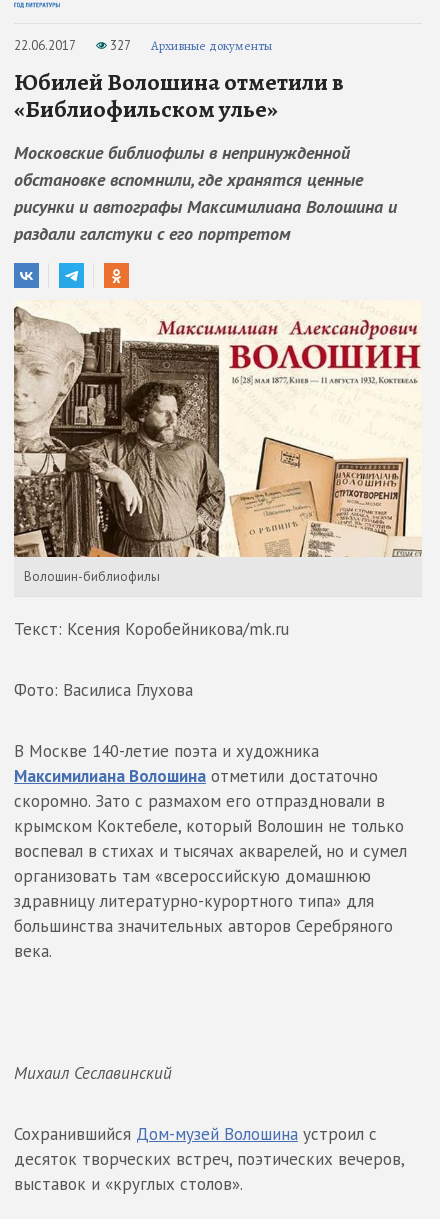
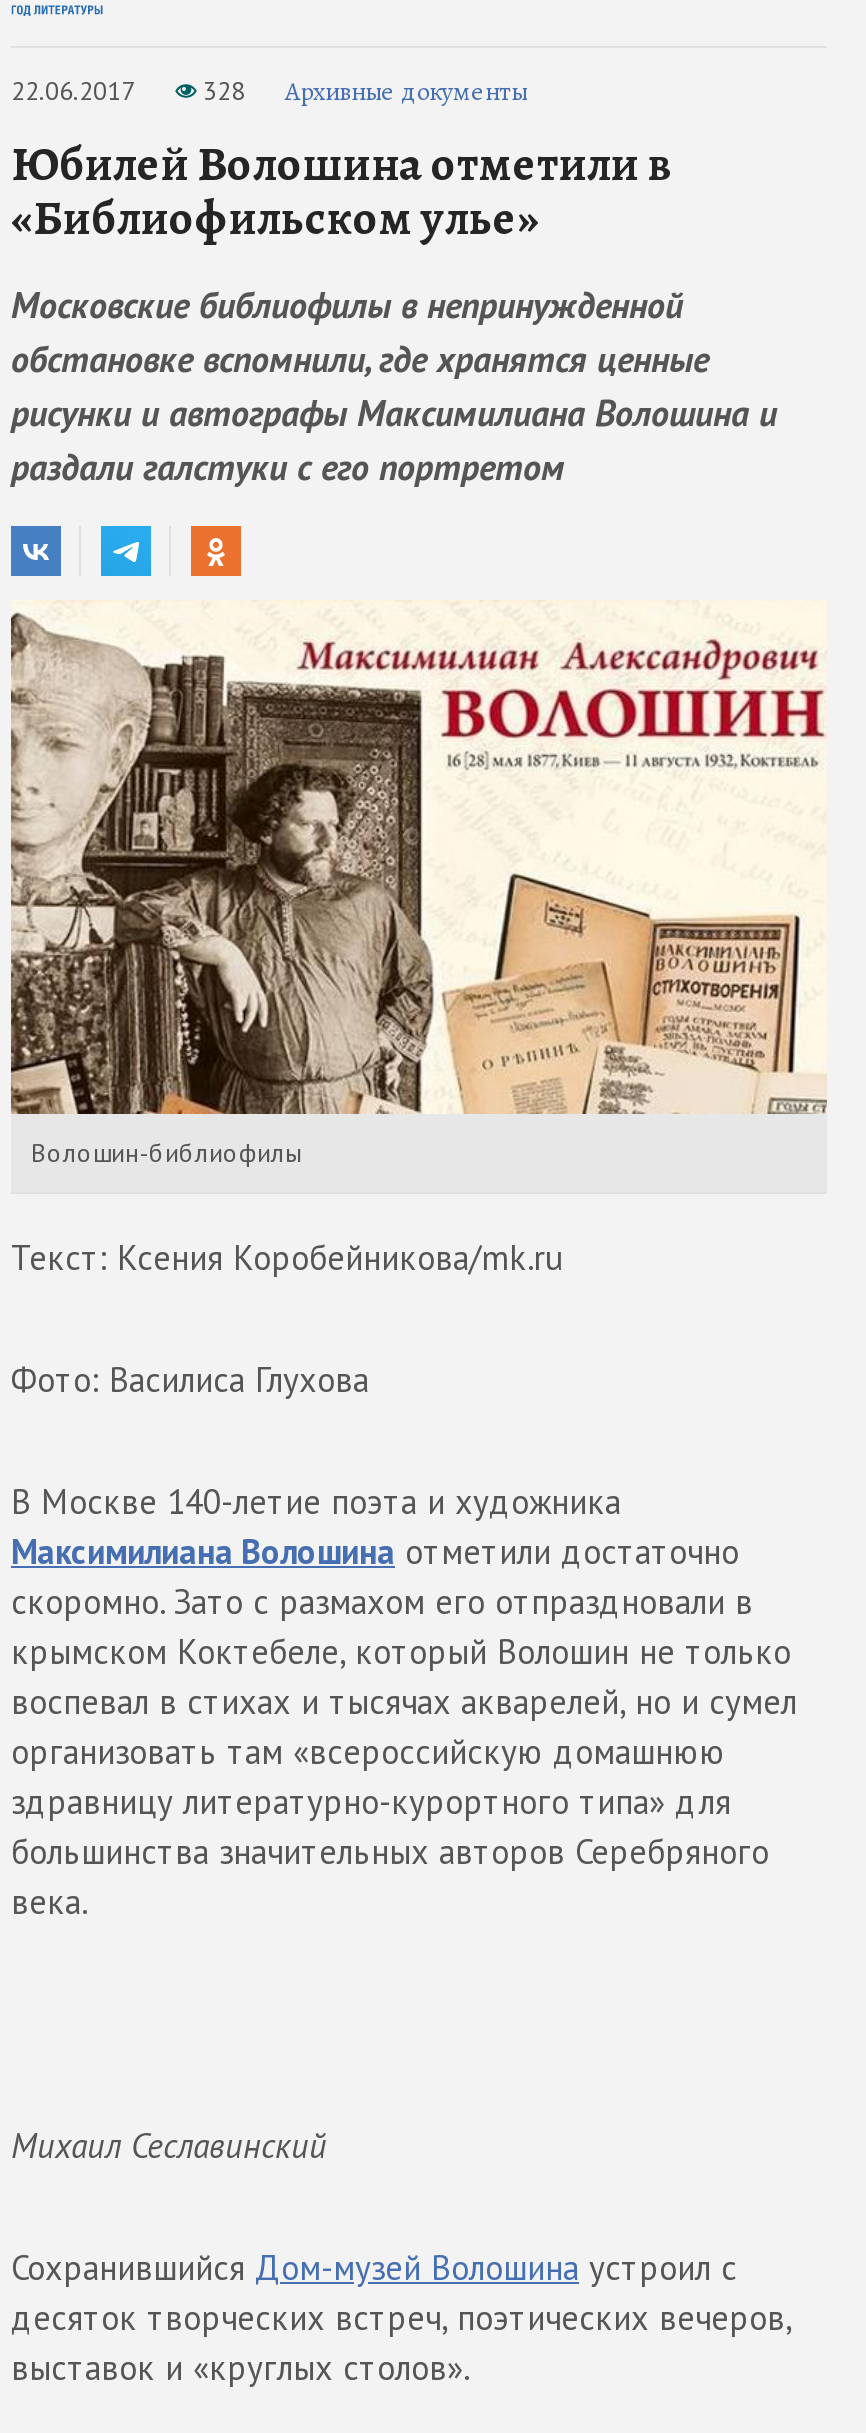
[14,37,272,54] 22.06.2017 327 Архивные документы -> [11,74,527,108] 22.06.2017 328 Архивные документы

